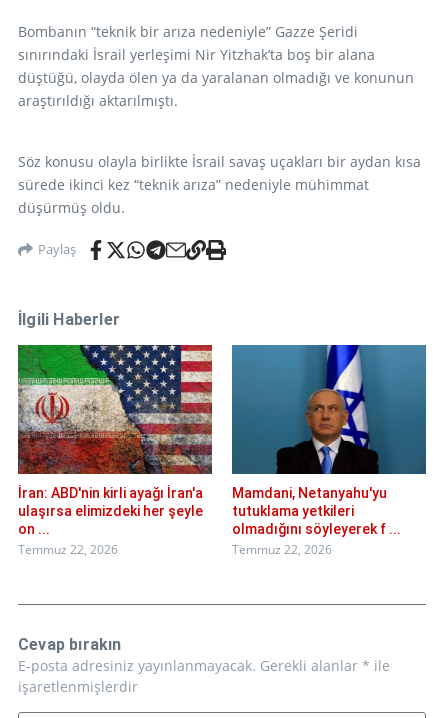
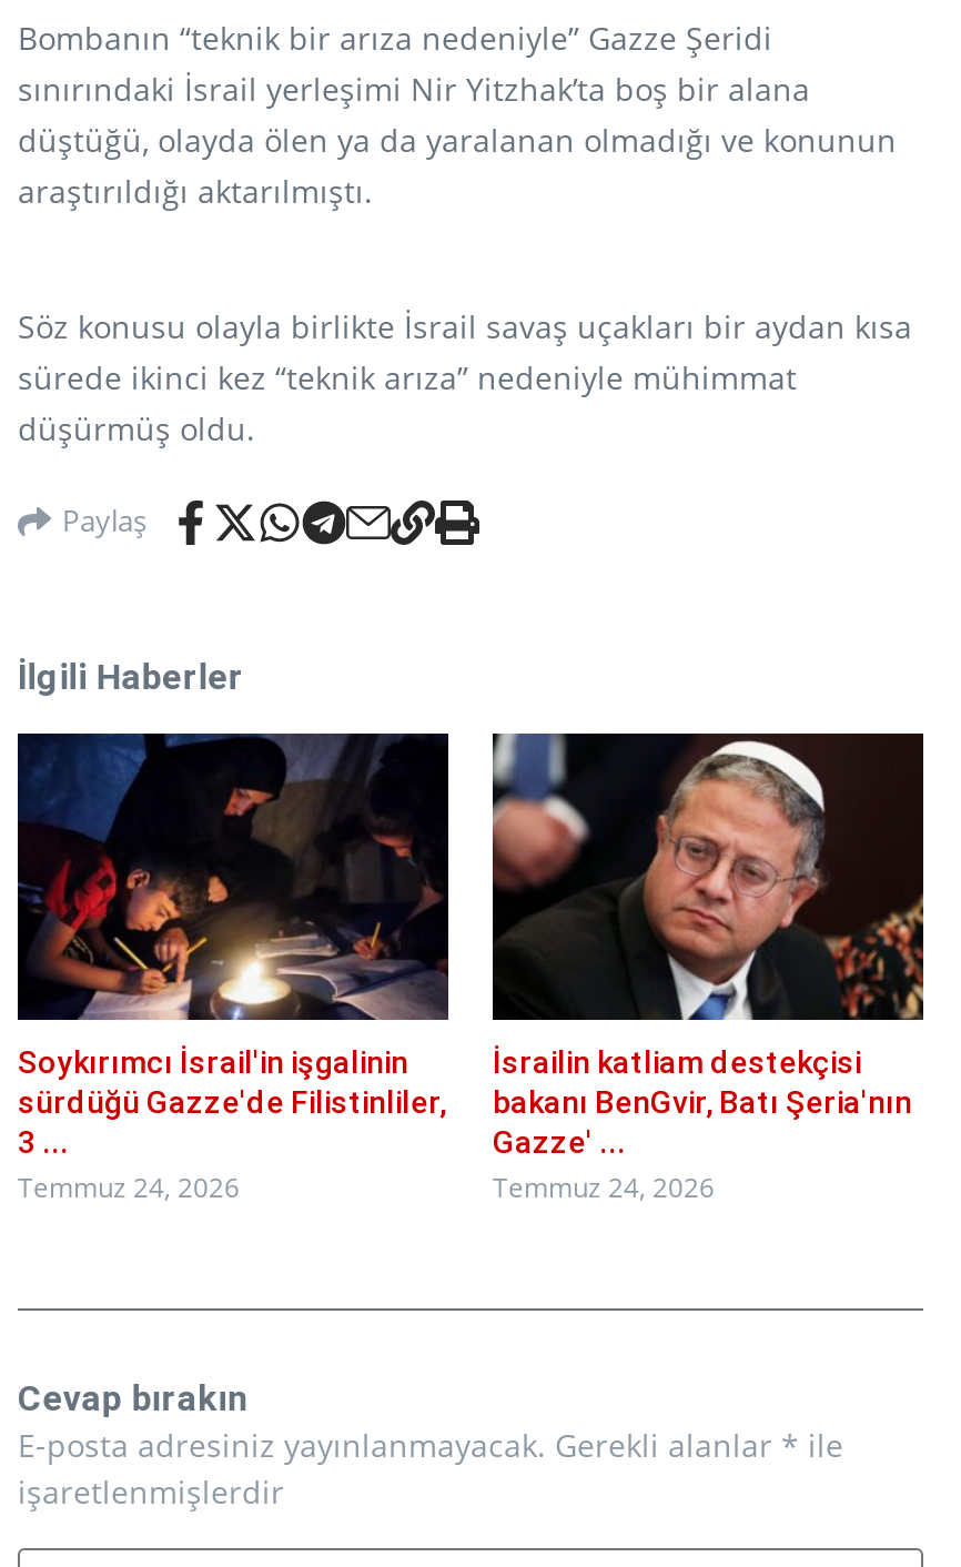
[17,344,213,558] [image] | İran: ABD'nin kirli ayağı İran'a | ulaşırsa elimizdeki her şeyle | on ... | Temmuz 22, 2026 -> [16,731,451,1206] [image] | Soykırımcı İsrail'in işgalinin | sürdüğü Gazze'de Filistinliler, | 3 ... | Temmuz 24, 2026
[231,344,427,558] [image] | Mamdani, Netanyahu'yu | tutuklama yetkileri | olmadığını söyleyerek f ... | Temmuz 22, 2026 -> [490,731,925,1206] [image] | İsrailin katliam destekçisi | bakanı BenGvir, Batı Şeria'nın | Gazze' ... | Temmuz 24, 2026

